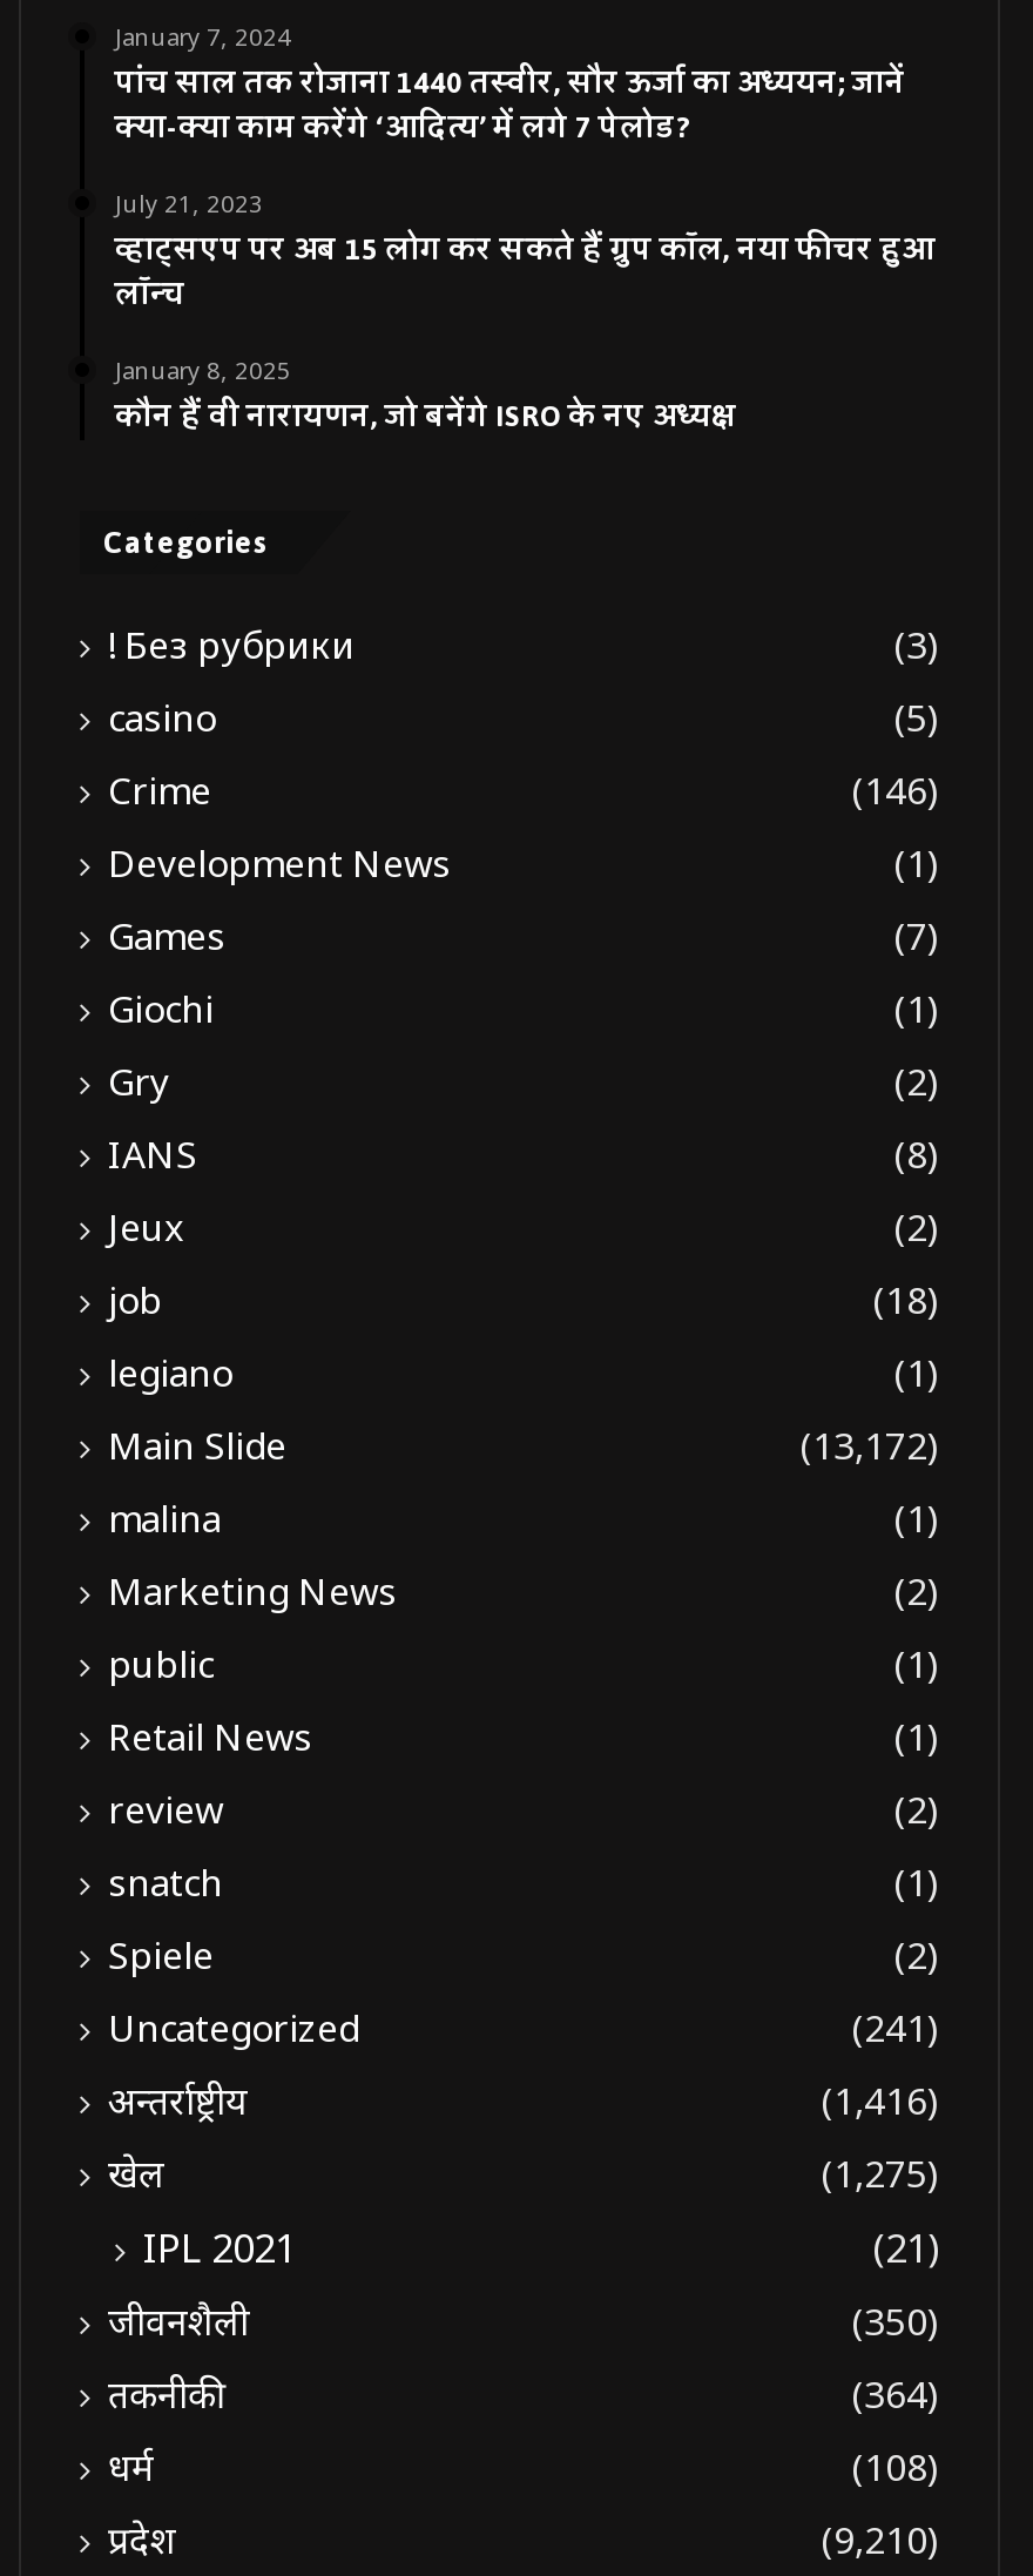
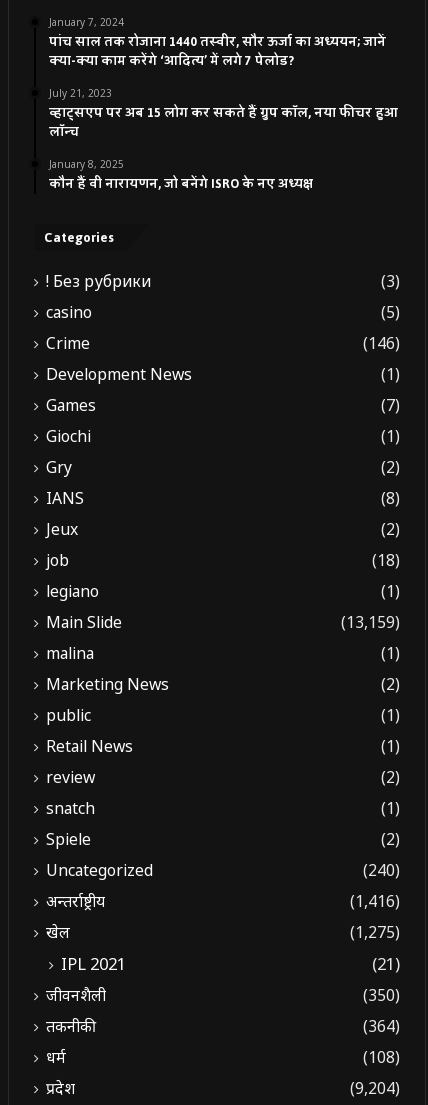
[801,1420,939,1471] (13,172) -> [341,611,400,633] (13,159)
[852,2002,939,2054] (241) -> [363,859,400,881] (240)
[822,2514,939,2565] (9,210) -> [350,1077,400,1099] (9,204)

